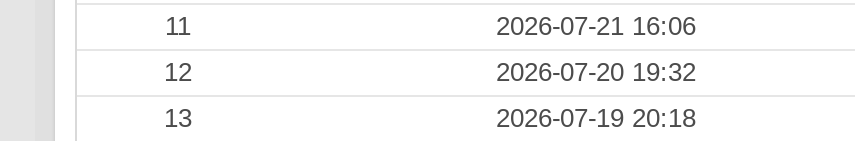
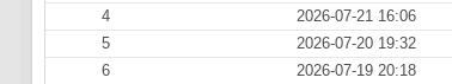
[165,11,191,41] 11 -> [102,7,110,25] 4
[164,57,192,87] 12 -> [102,34,110,52] 5
[164,103,192,133] 13 -> [102,62,110,79] 6

